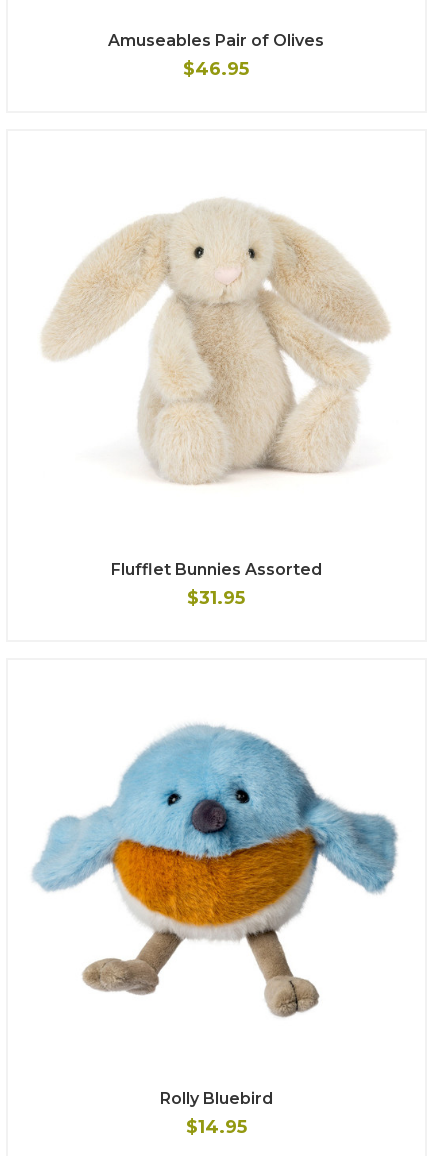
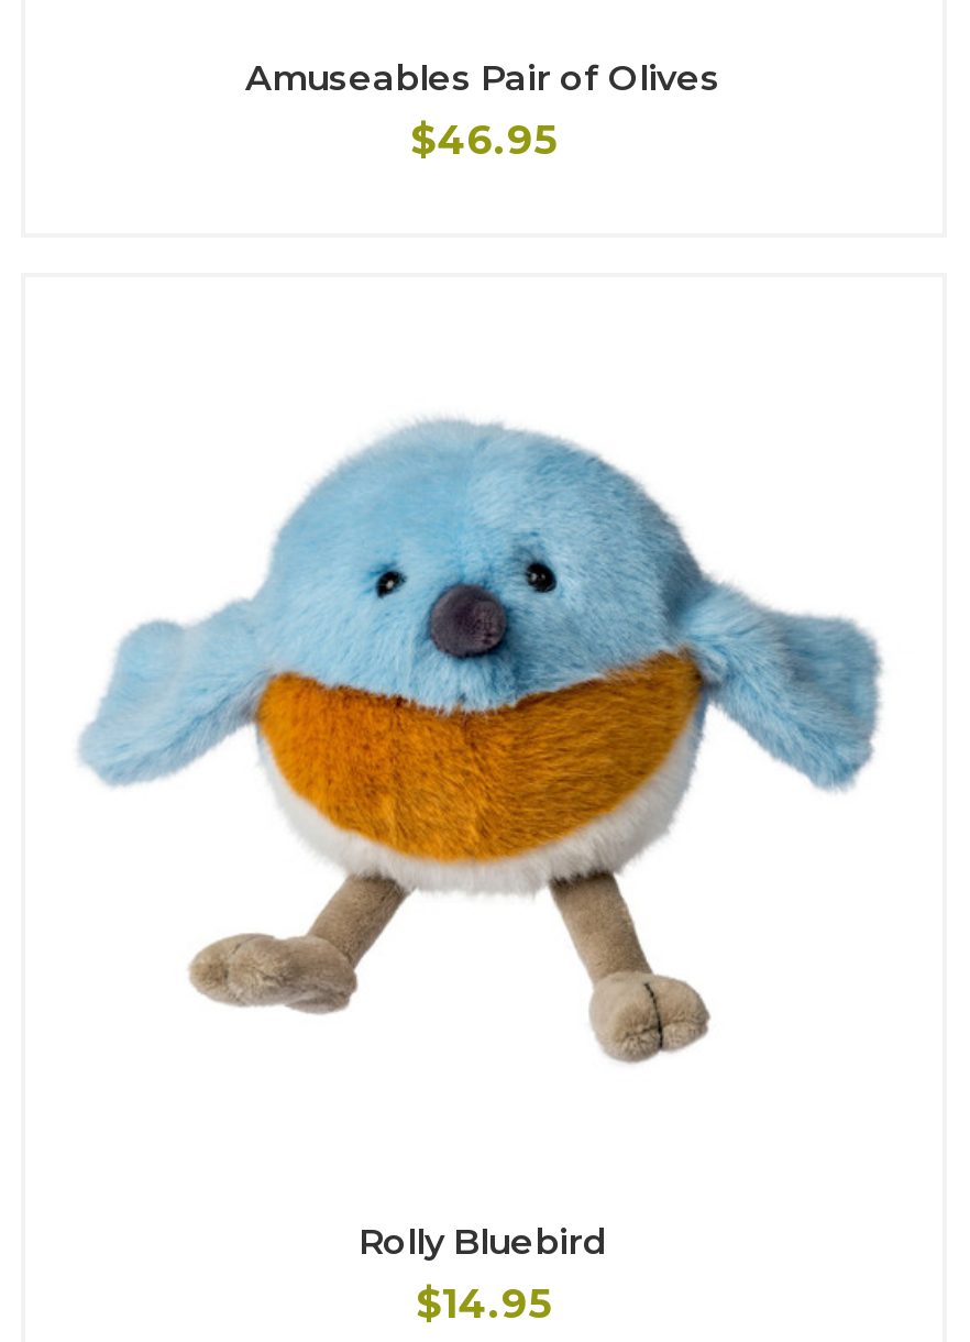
[41,199,390,486] [image] -> none
[110,560,321,609] Flufflet Bunnies Assorted | $31.95 -> none

